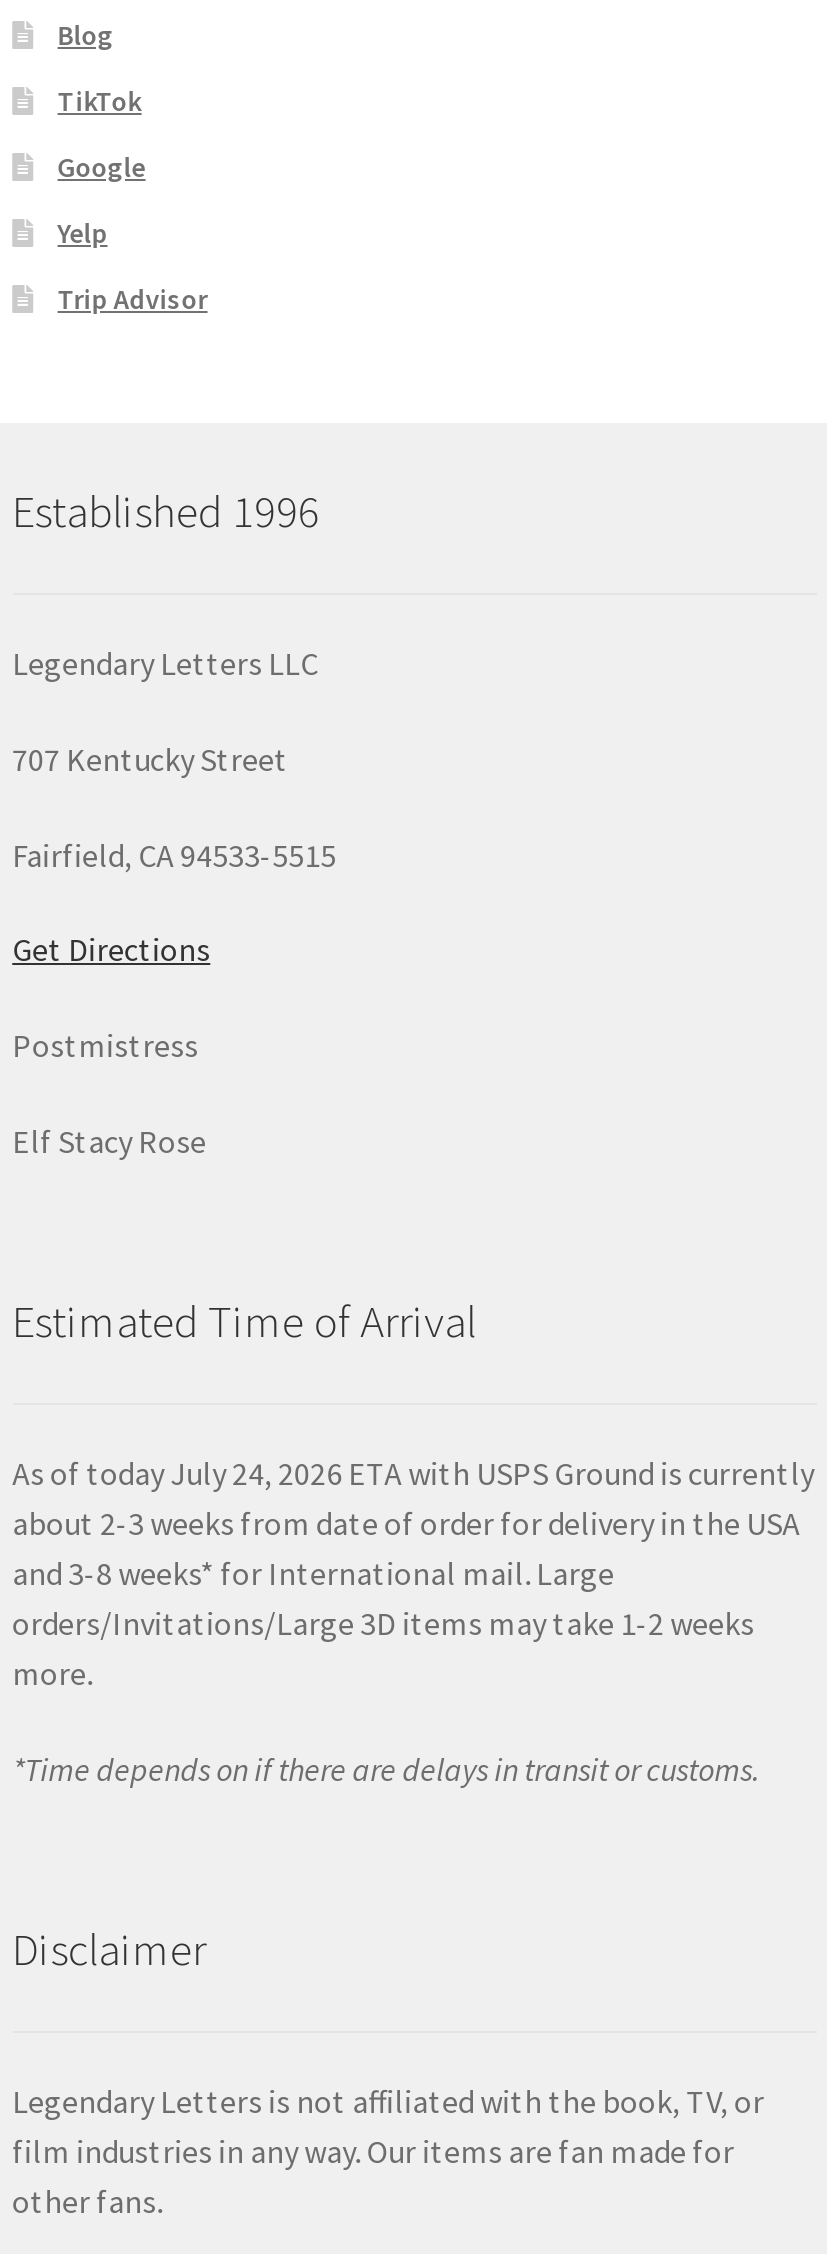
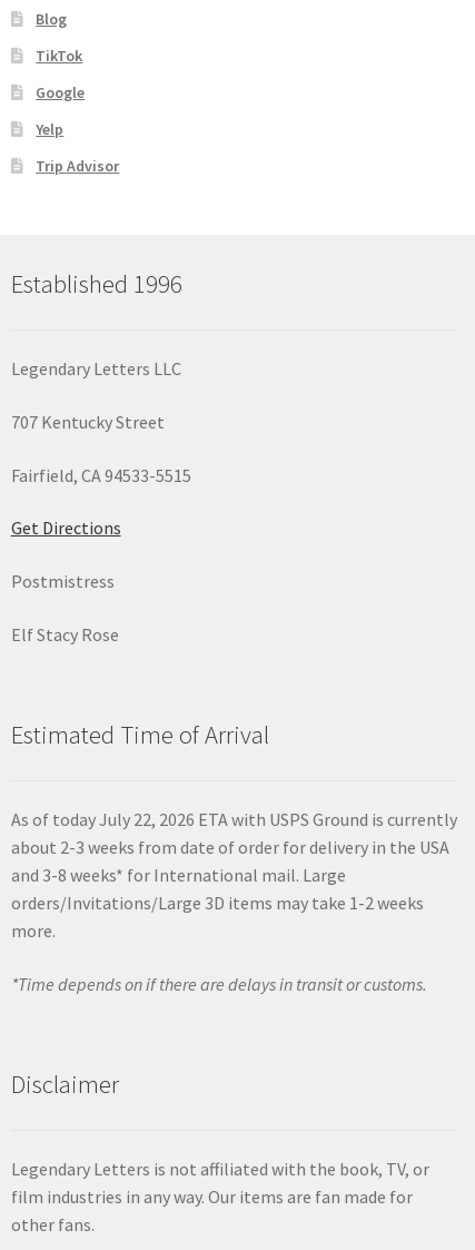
[12,1454,814,1494] As of today July 24, 2026 ETA with USPS Ground is currently -> [11,808,457,831] As of today July 22, 2026 ETA with USPS Ground is currently

